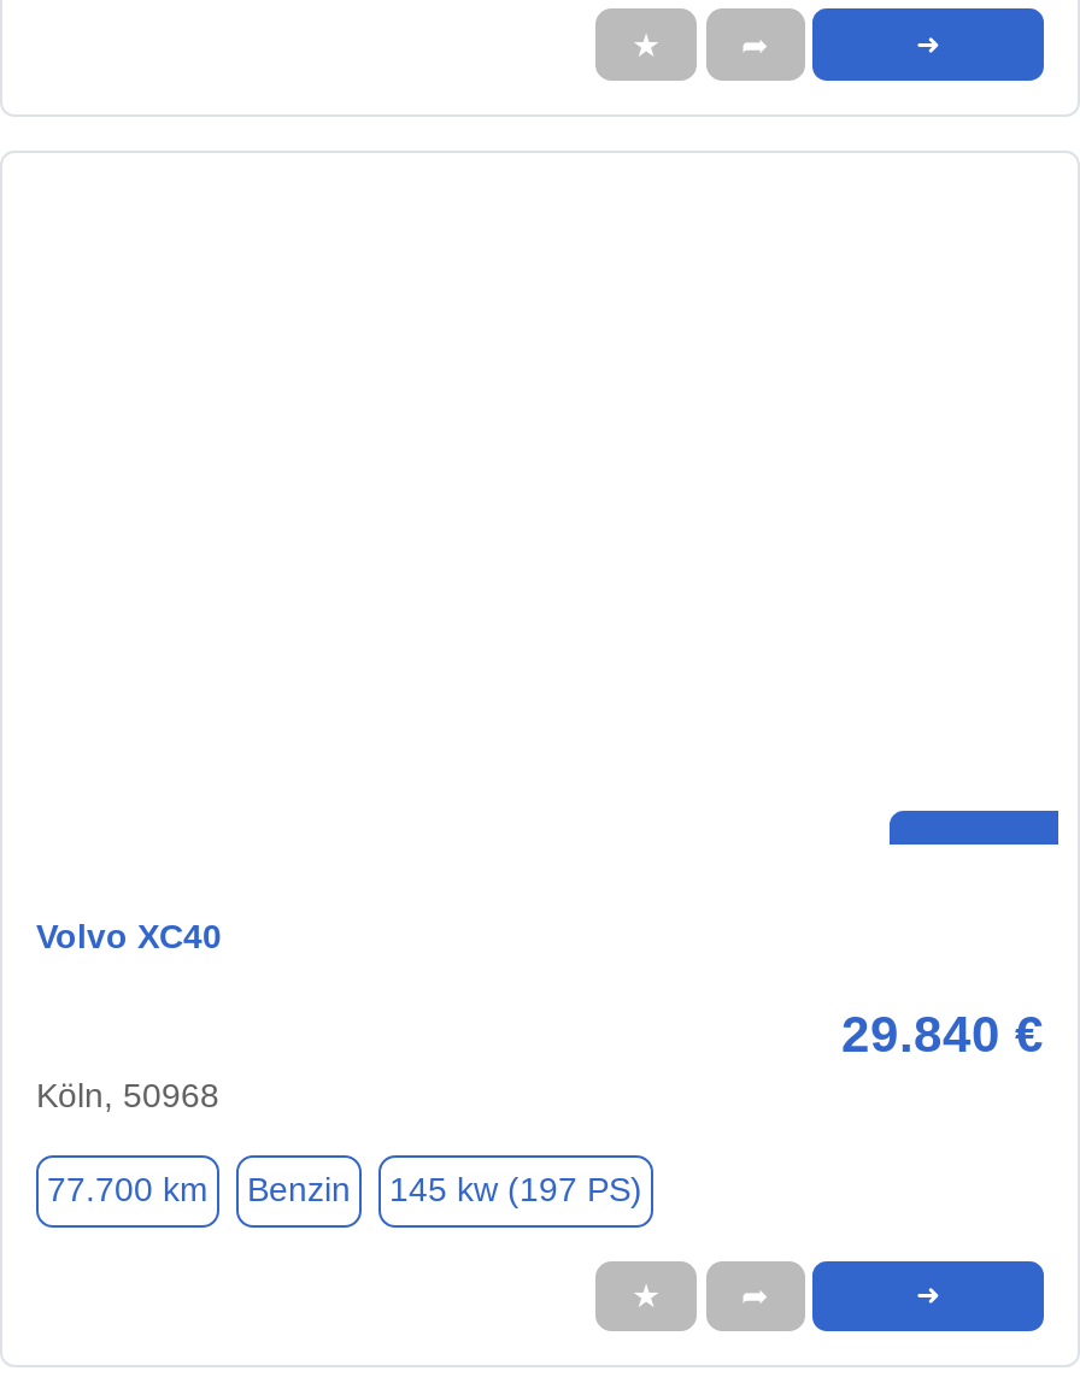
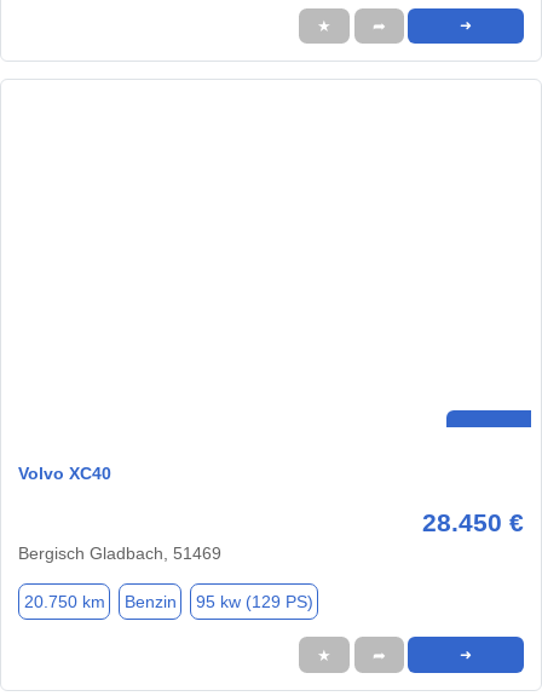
[36,1006,1044,1114] 29.840 € | Köln, 50968 -> [18,509,524,563] 28.450 € | Bergisch Gladbach, 51469
[47,1171,209,1210] 77.700 km -> [24,592,105,611] 20.750 km
[389,1171,642,1210] 145 kw (197 PS) -> [195,592,313,611] 95 kw (129 PS)

